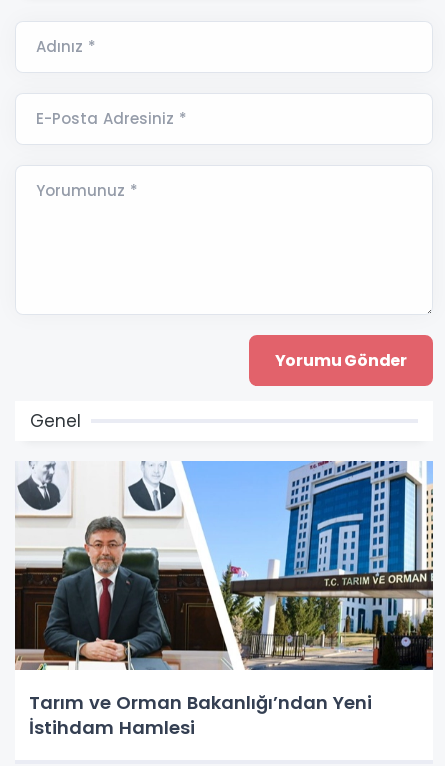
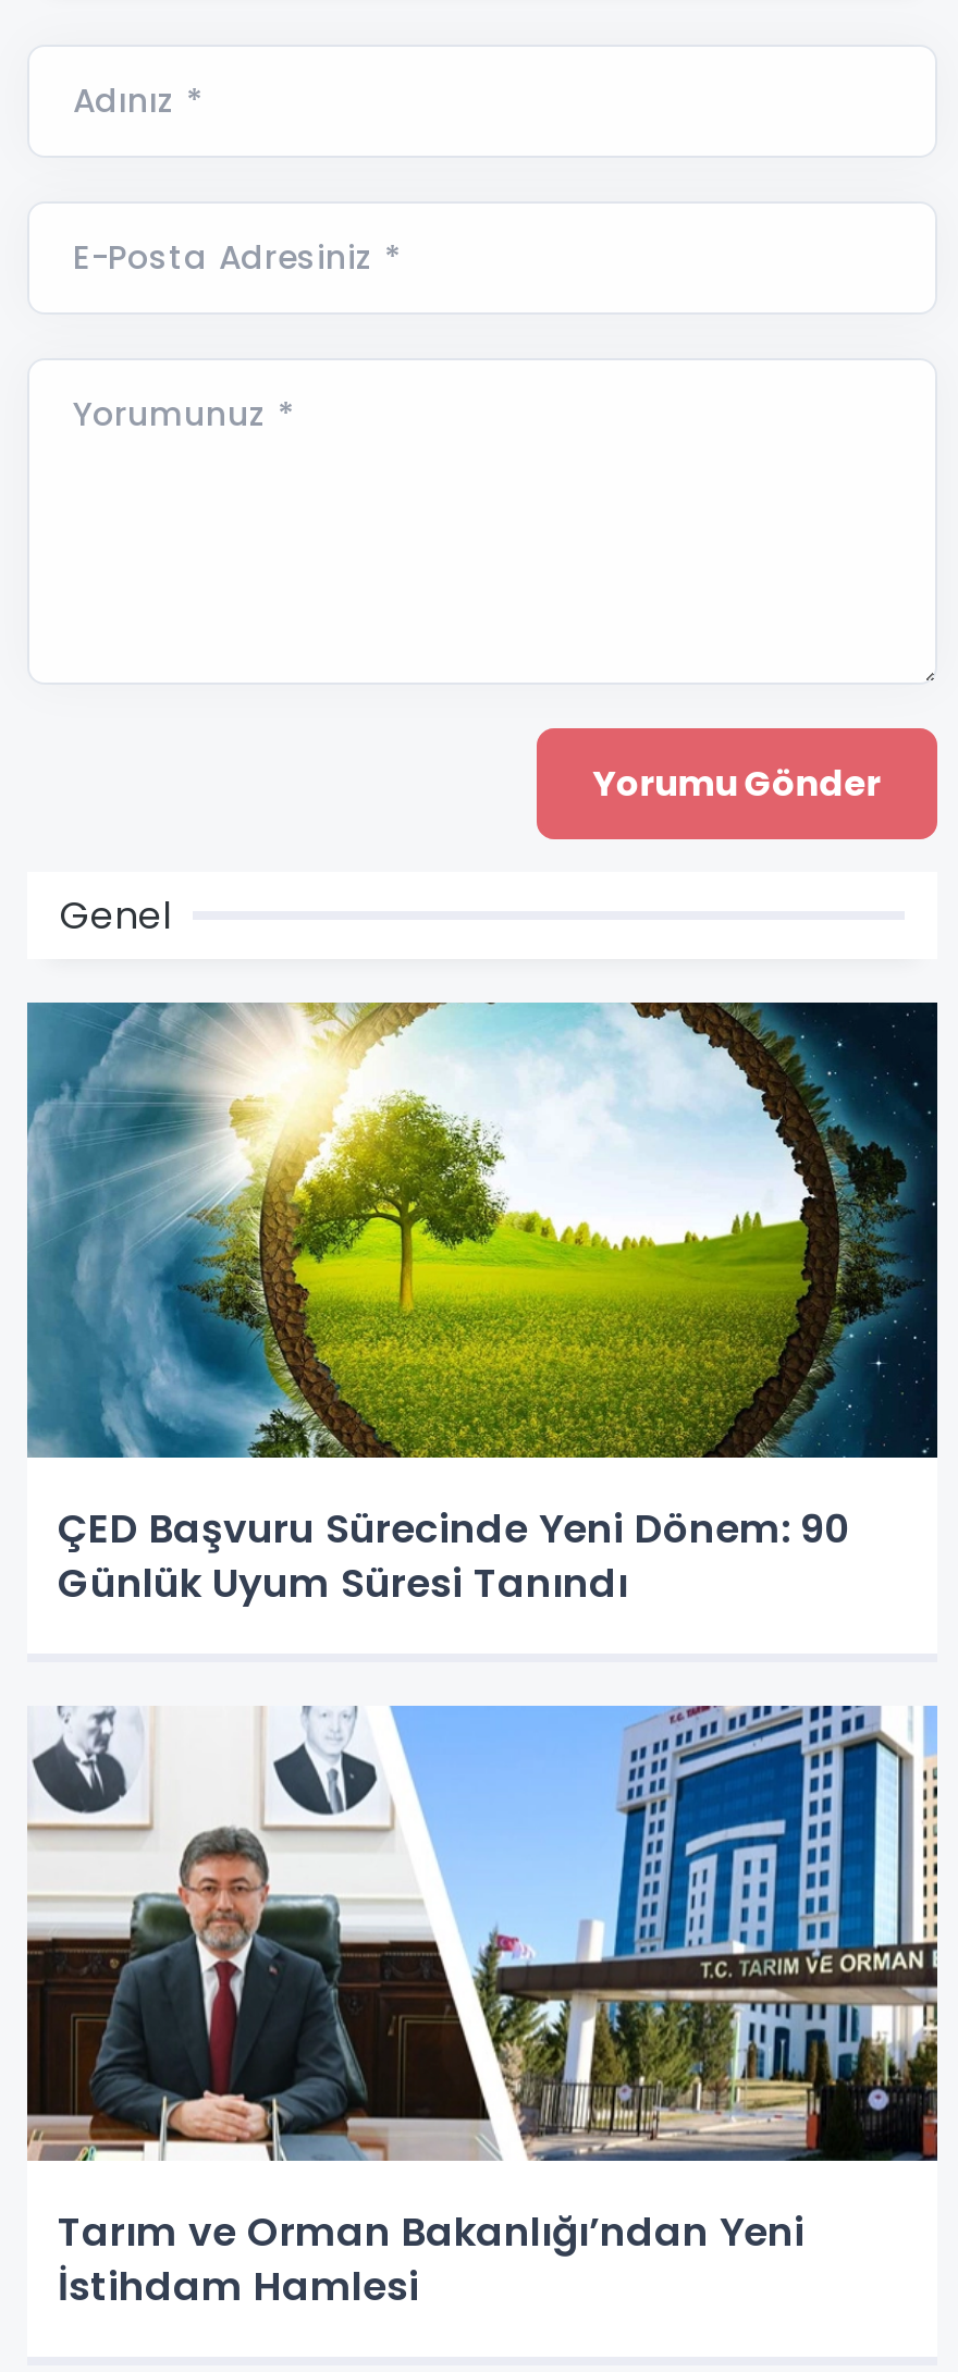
none -> [25,1000,939,1610] [image] | ÇED Başvuru Sürecinde Yeni Dönem: 90 | Günlük Uyum Süresi Tanındı

